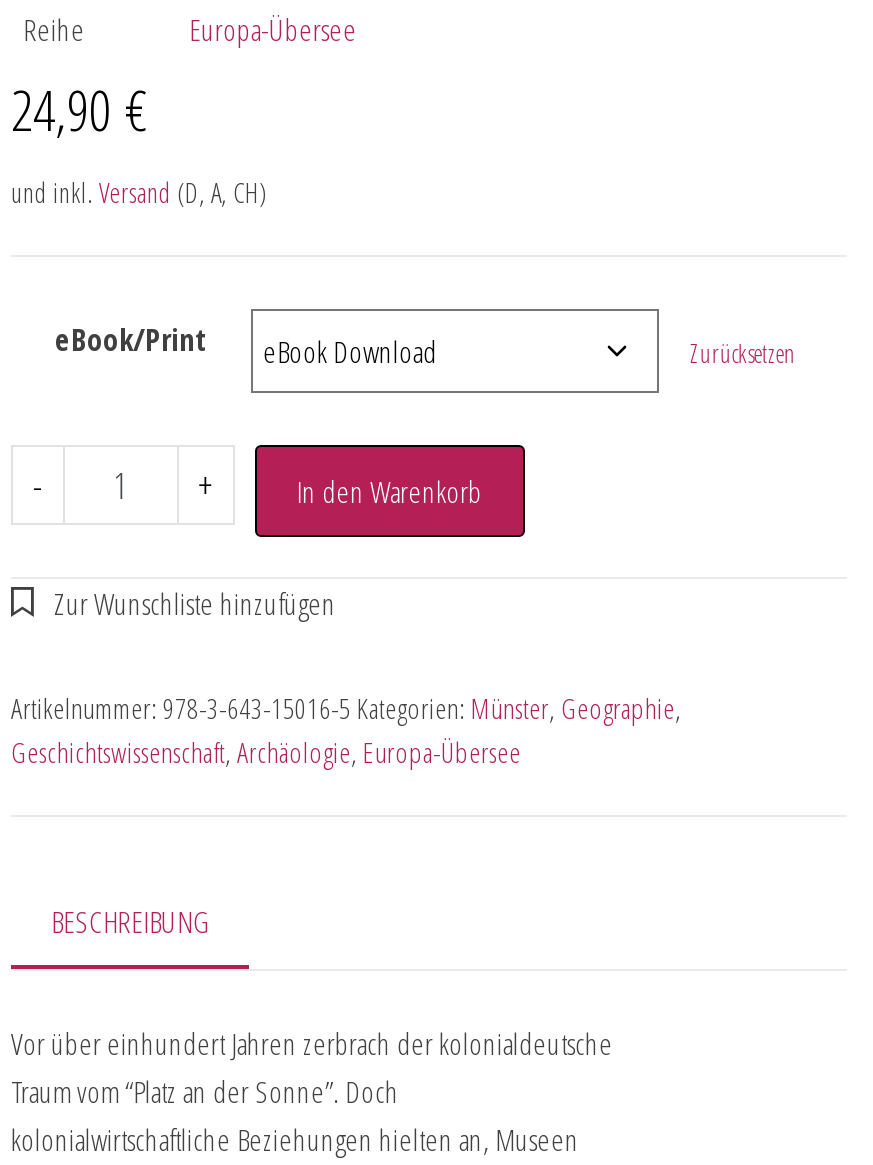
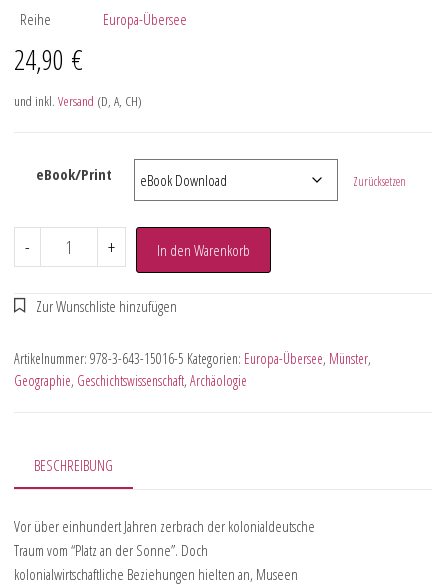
[11,689,681,771] Artikelnummer: 978-3-643-15016-5 Kategorien: Münster, Geographie, | Geschichtswissenschaft, Archäologie, Europa-Übersee -> [14,349,371,390] Artikelnummer: 978-3-643-15016-5 Kategorien: Europa-Übersee, Münster, | Geographie, Geschichtswissenschaft, Archäologie

